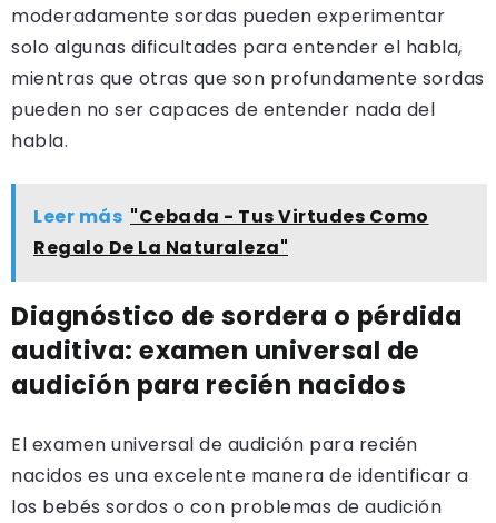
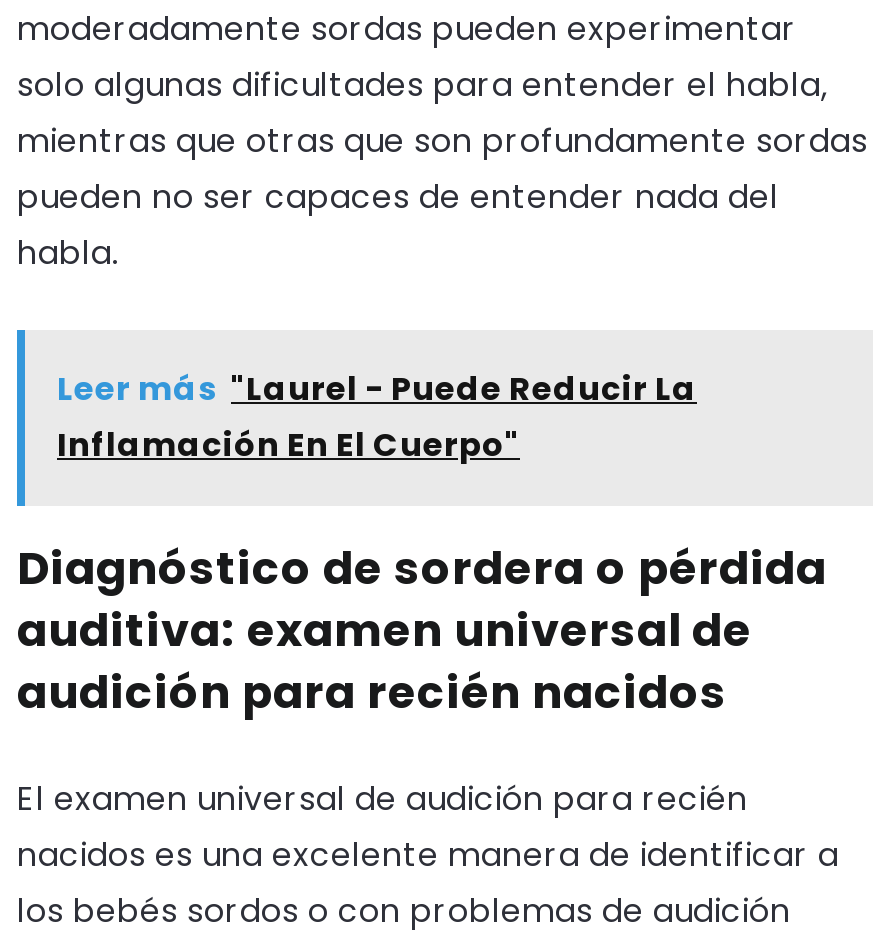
[33,203,429,260] Leer más "Cebada - Tus Virtudes Como | Regalo De La Naturaleza" -> [57,365,697,467] Leer más "Laurel - Puede Reducir La | Inflamación En El Cuerpo"

